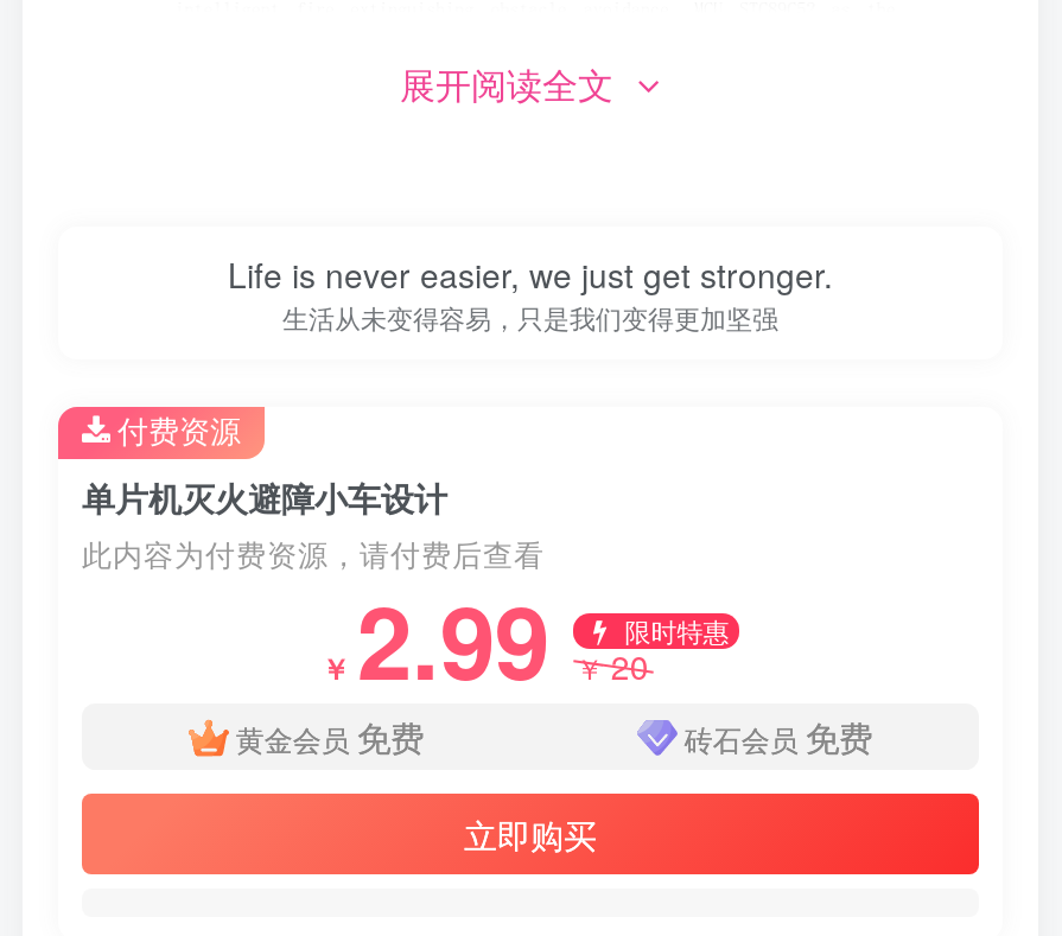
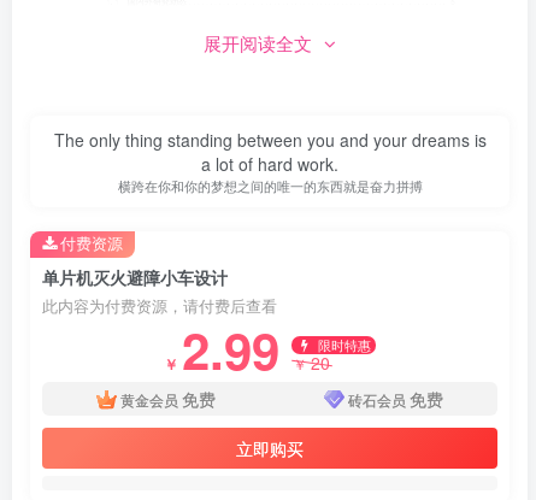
[228,250,833,336] Life is never easier, we just get stronger. | 生活从未变得容易，只是我们变得更加坚强 -> [54,128,486,195] The only thing standing between you and your dreams is | a lot of hard work. | 横跨在你和你的梦想之间的唯一的东西就是奋力拼搏

